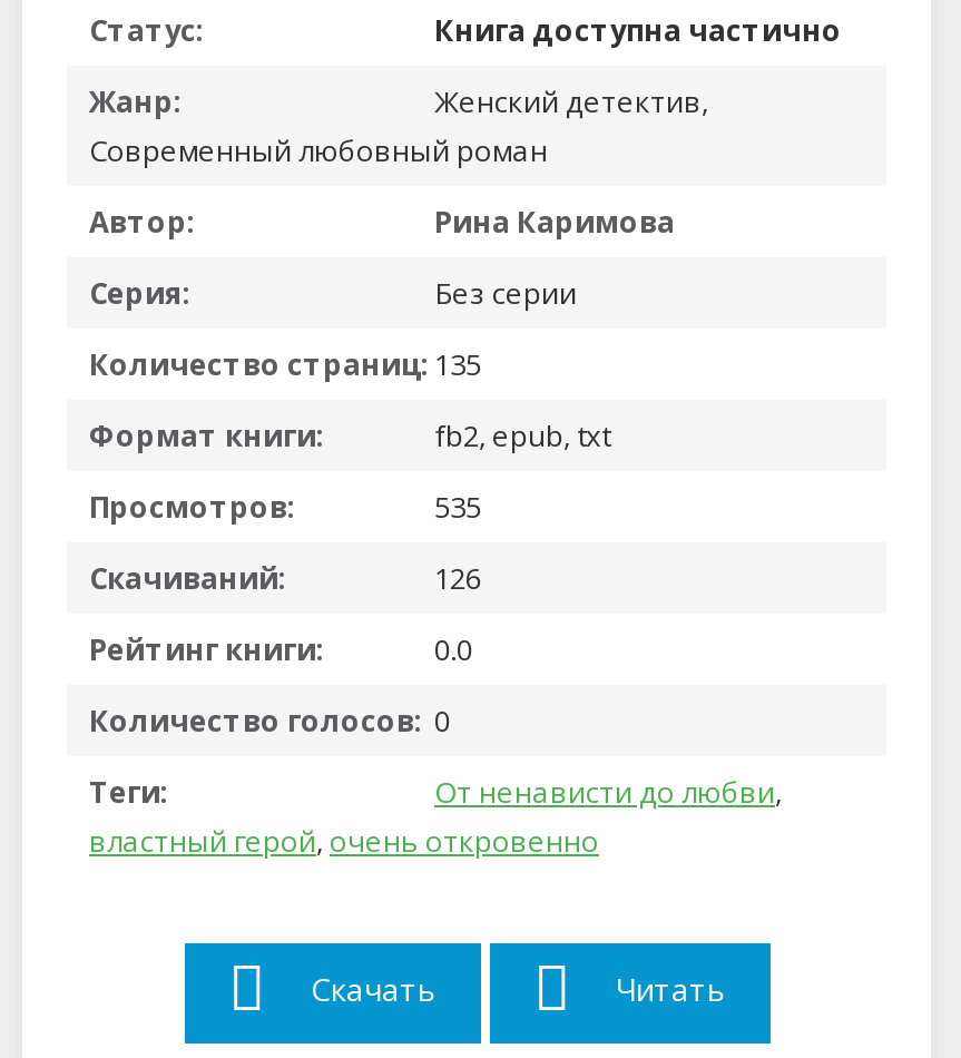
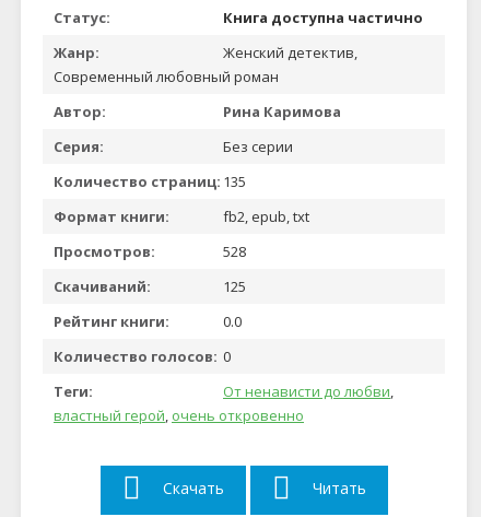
[434,487,481,527] 535 -> [223,242,246,261] 528
[434,558,481,598] 126 -> [223,277,246,296] 125

